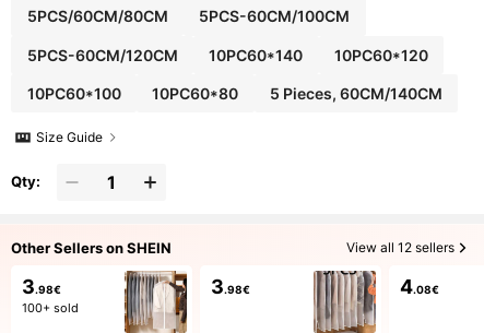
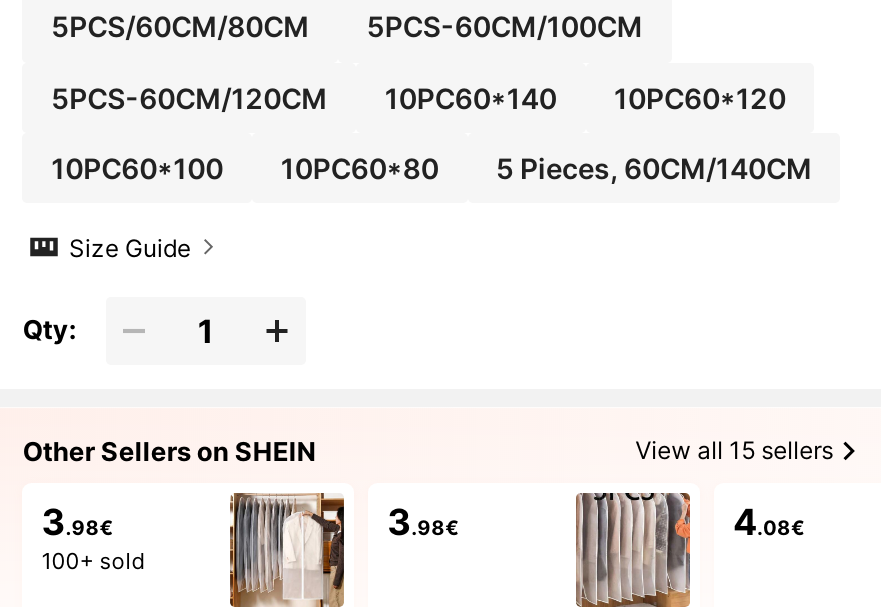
[346,239,454,256] View all 12 sellers -> [635,435,833,465] View all 15 sellers

